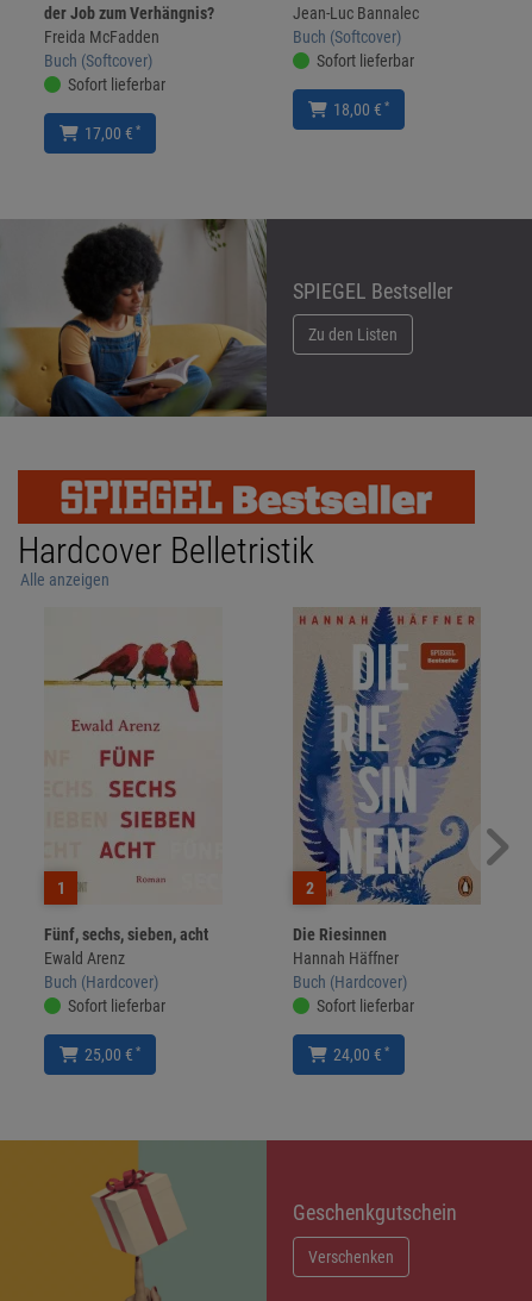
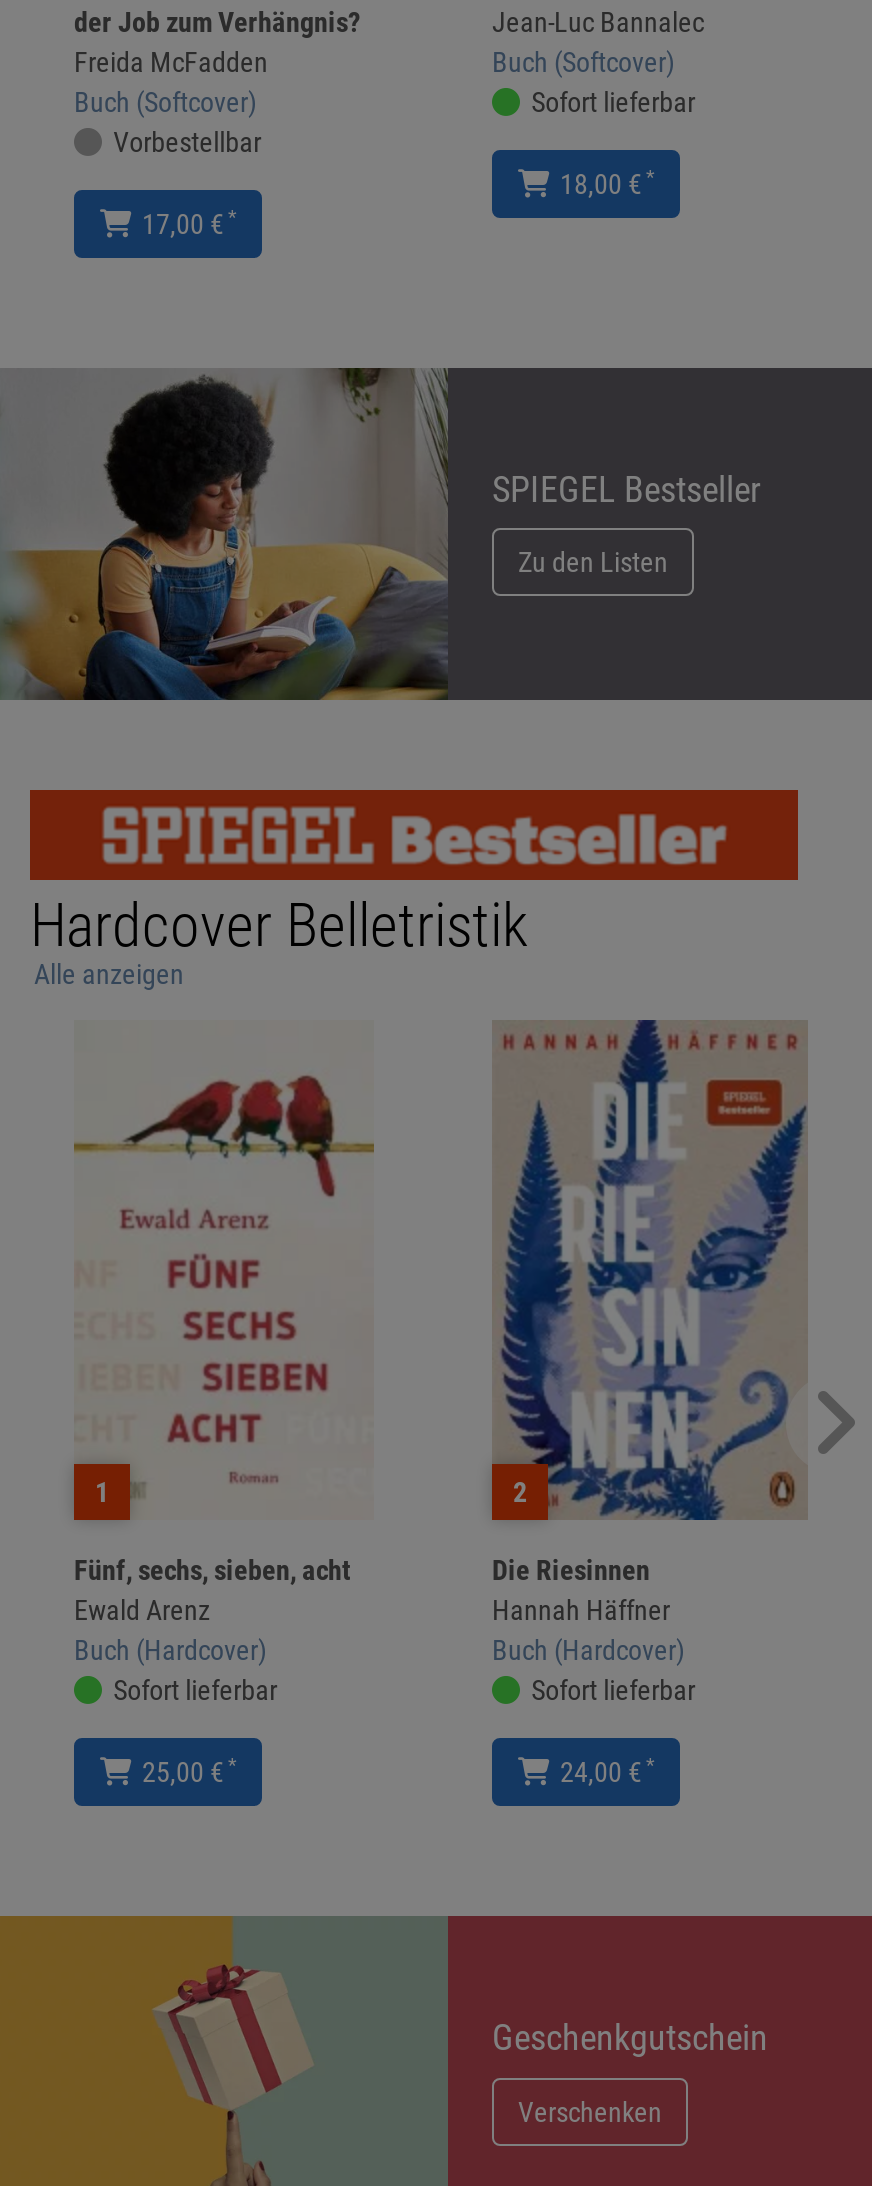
[67,75,165,94] Sofort lieferbar -> [113,126,261,158] Vorbestellbar

